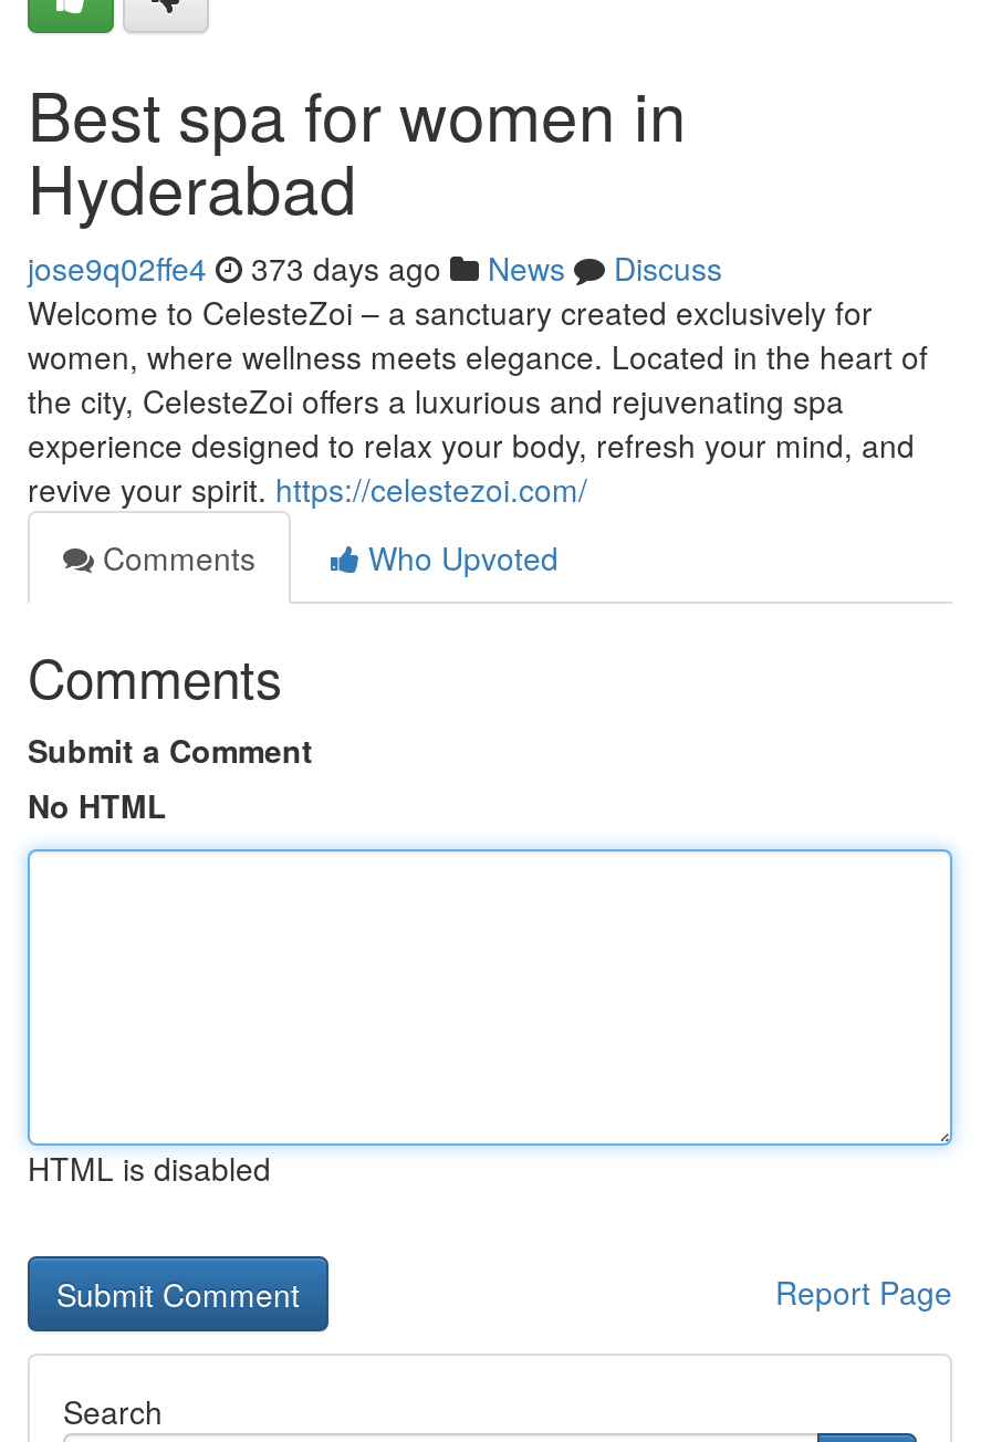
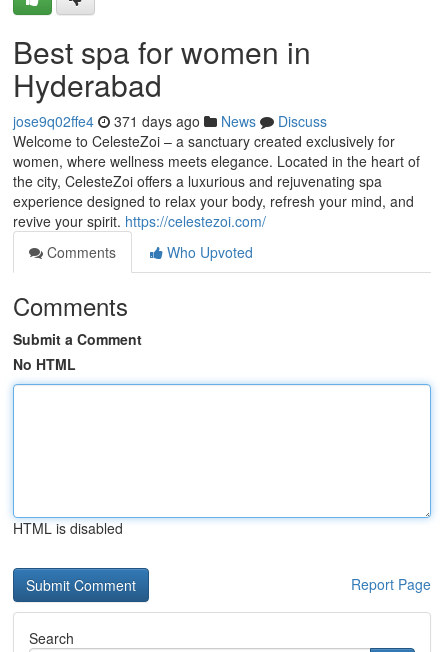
[28,245,722,290] jose9q02ffe4 373 days ago News Discuss -> [13,111,327,131] jose9q02ffe4 371 days ago News Discuss

